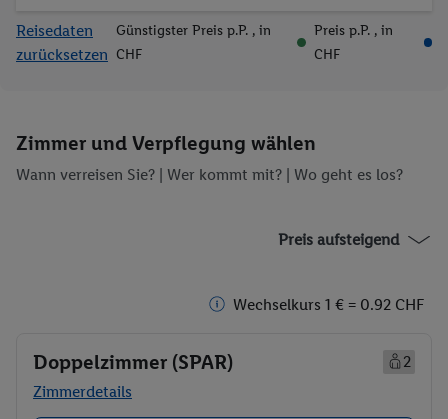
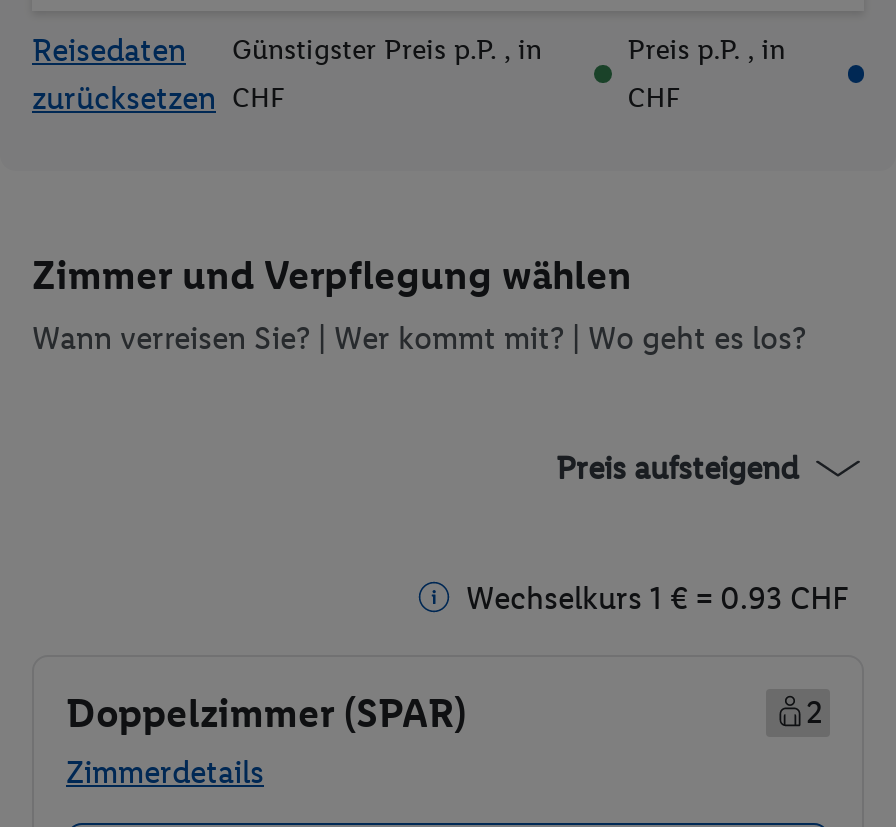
[233,295,424,314] Wechselkurs 1 € = 0.92 CHF -> [466,579,848,617] Wechselkurs 1 € = 0.93 CHF

